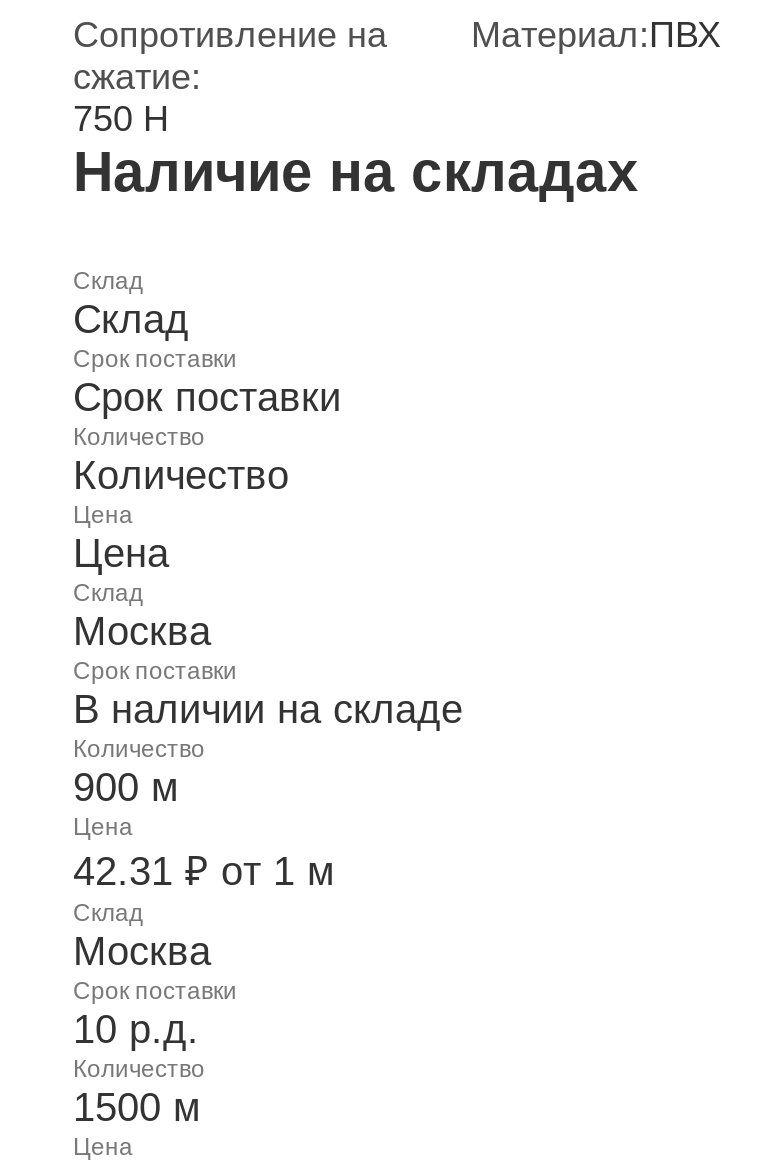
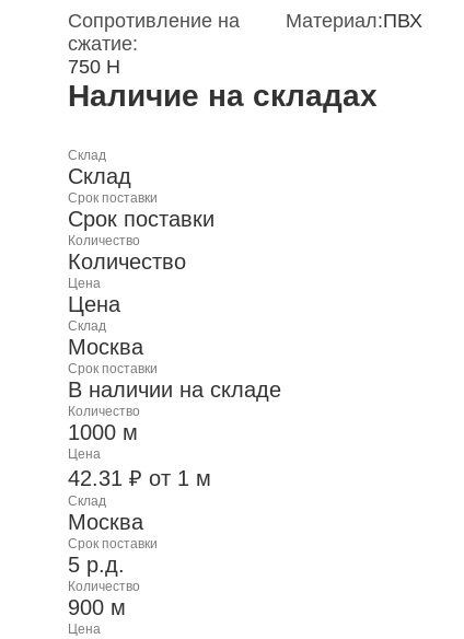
[73,764,179,808] 900 м -> [68,420,138,444] 1000 м
[73,1006,199,1050] 10 р.д. -> [68,552,125,576] 5 р.д.
[73,1084,201,1128] 1500 м -> [68,595,126,619] 900 м

